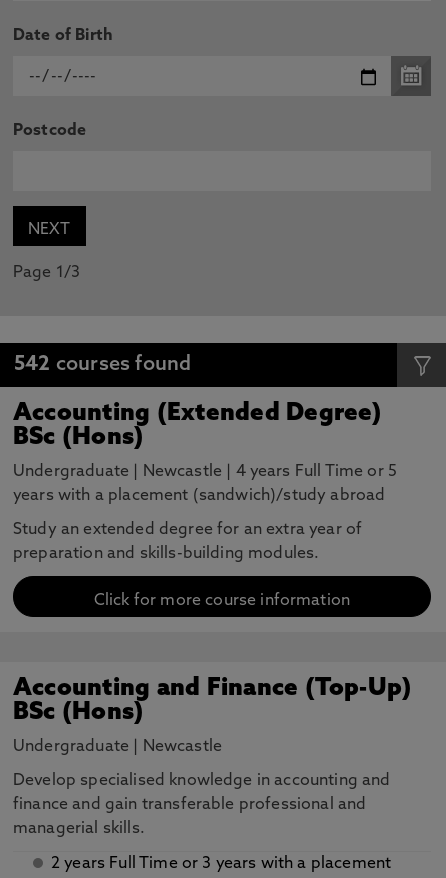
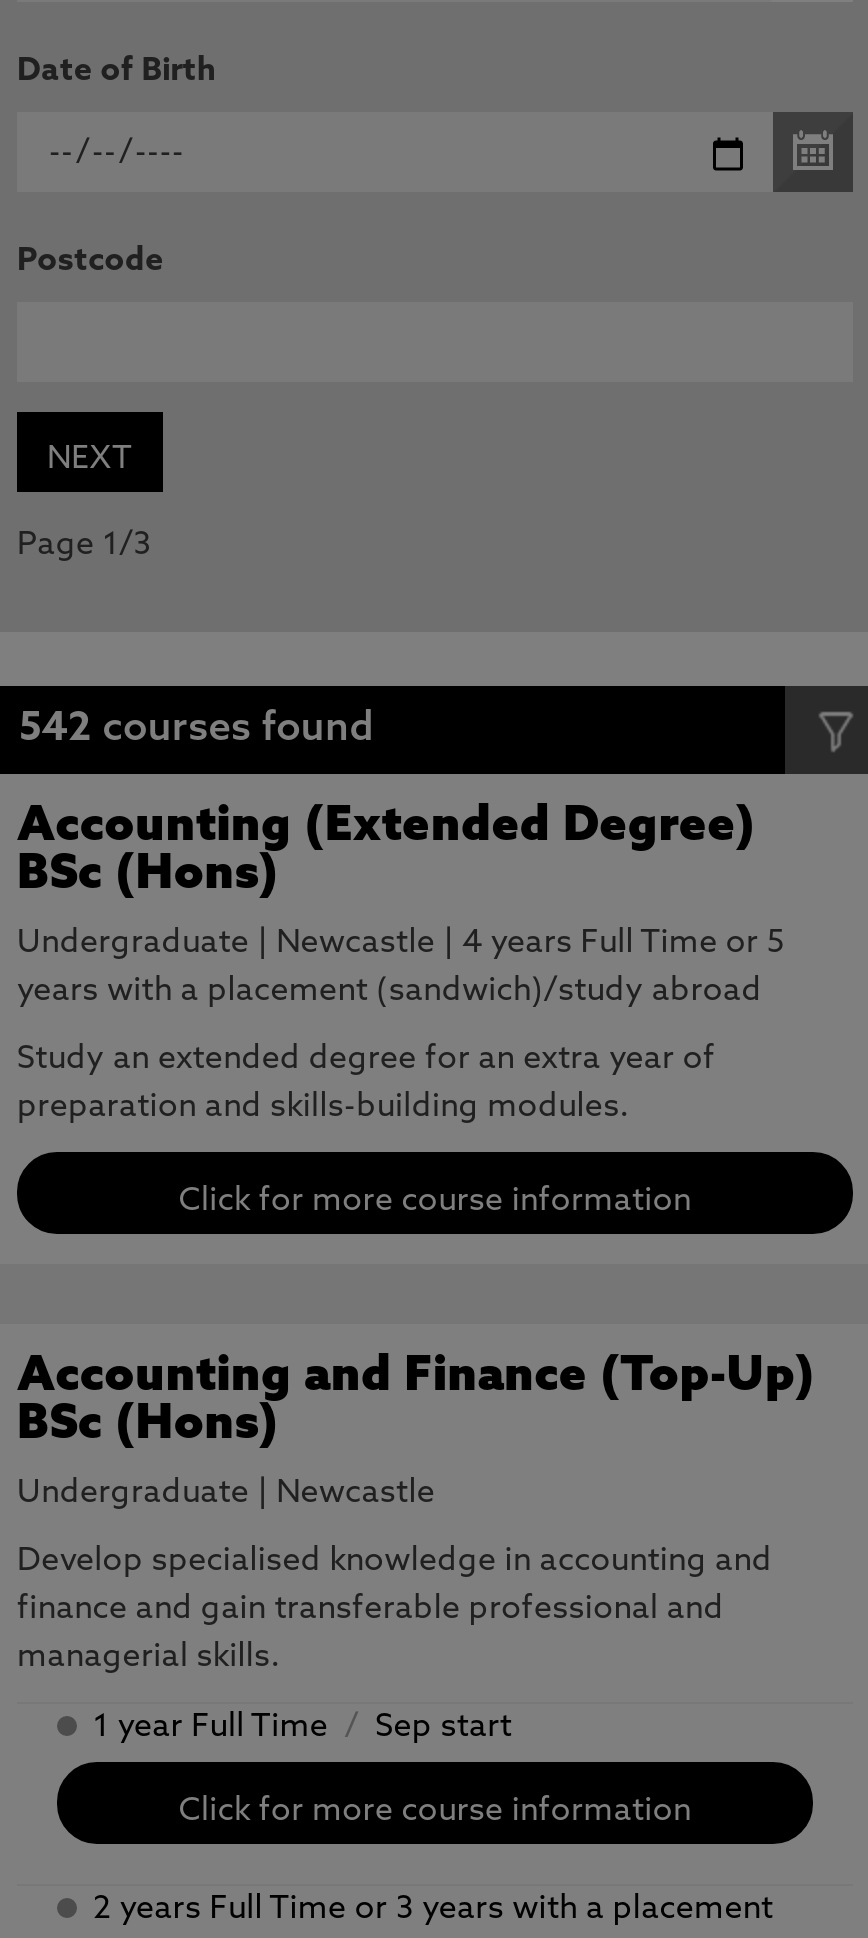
none -> [93,1712,691,1828] 1 year Full Time / Sep start | Click for more course information

